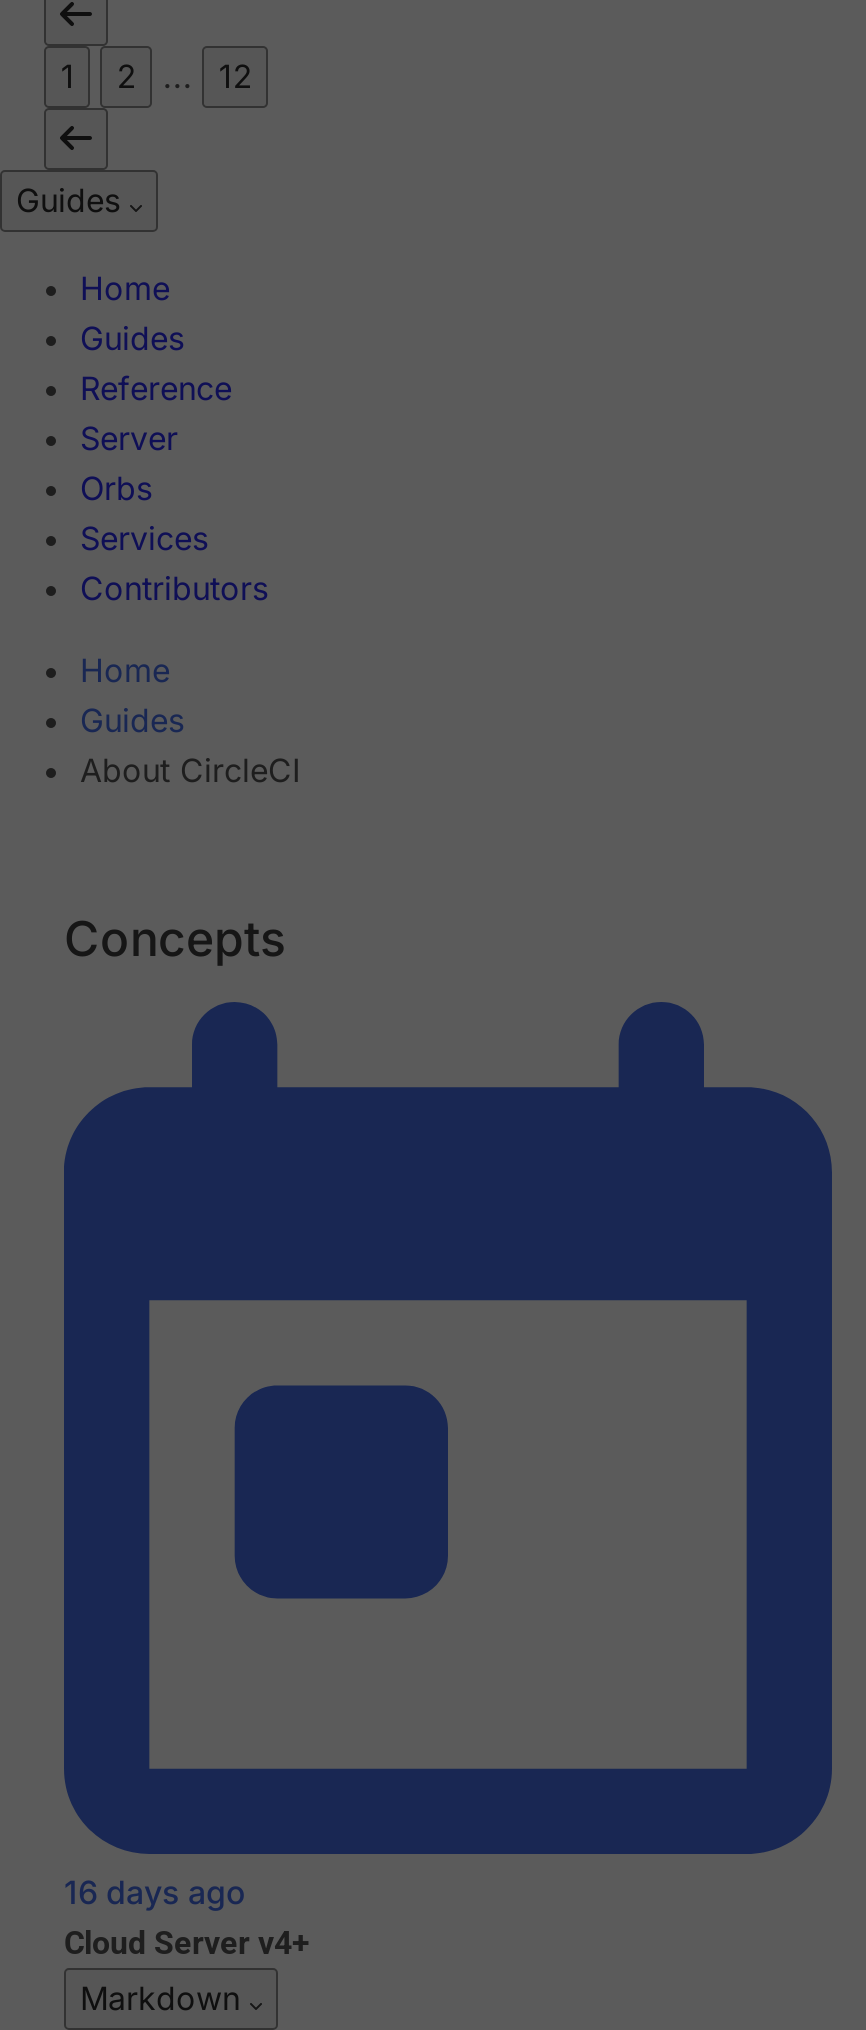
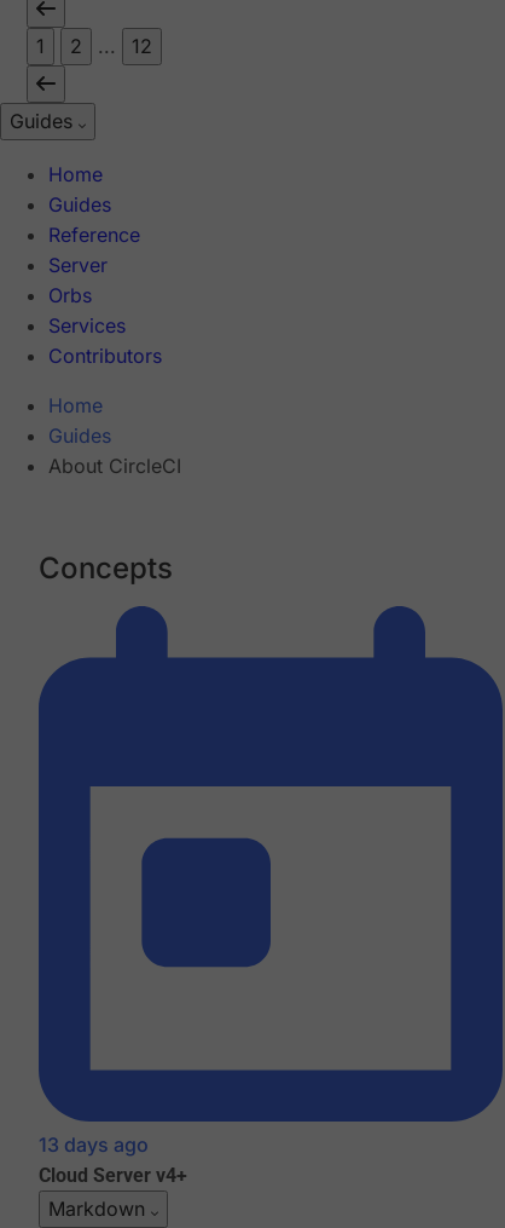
[64,1873,246,1913] 16 days ago -> [39,1133,149,1157] 13 days ago

